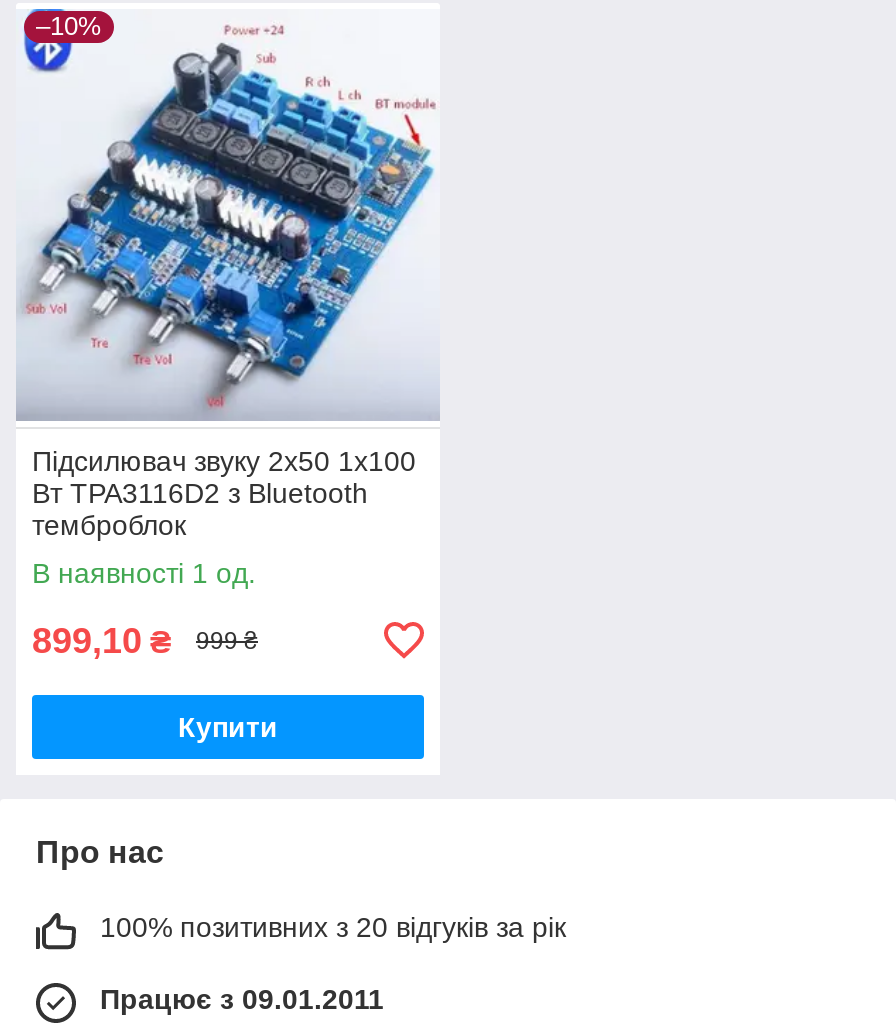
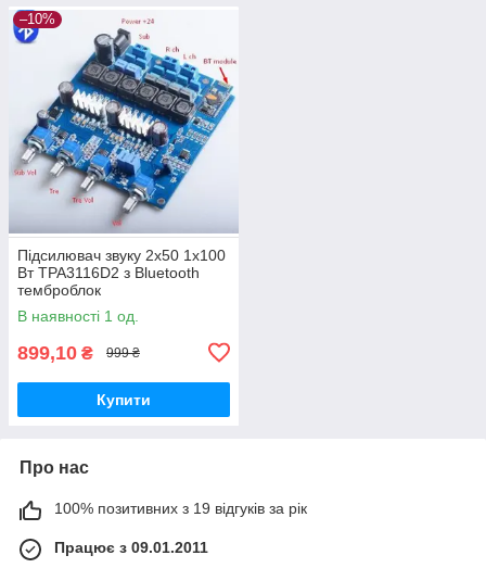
[100,911,566,943] 100% позитивних з 20 відгуків за рік -> [54,499,307,517] 100% позитивних з 19 відгуків за рік

